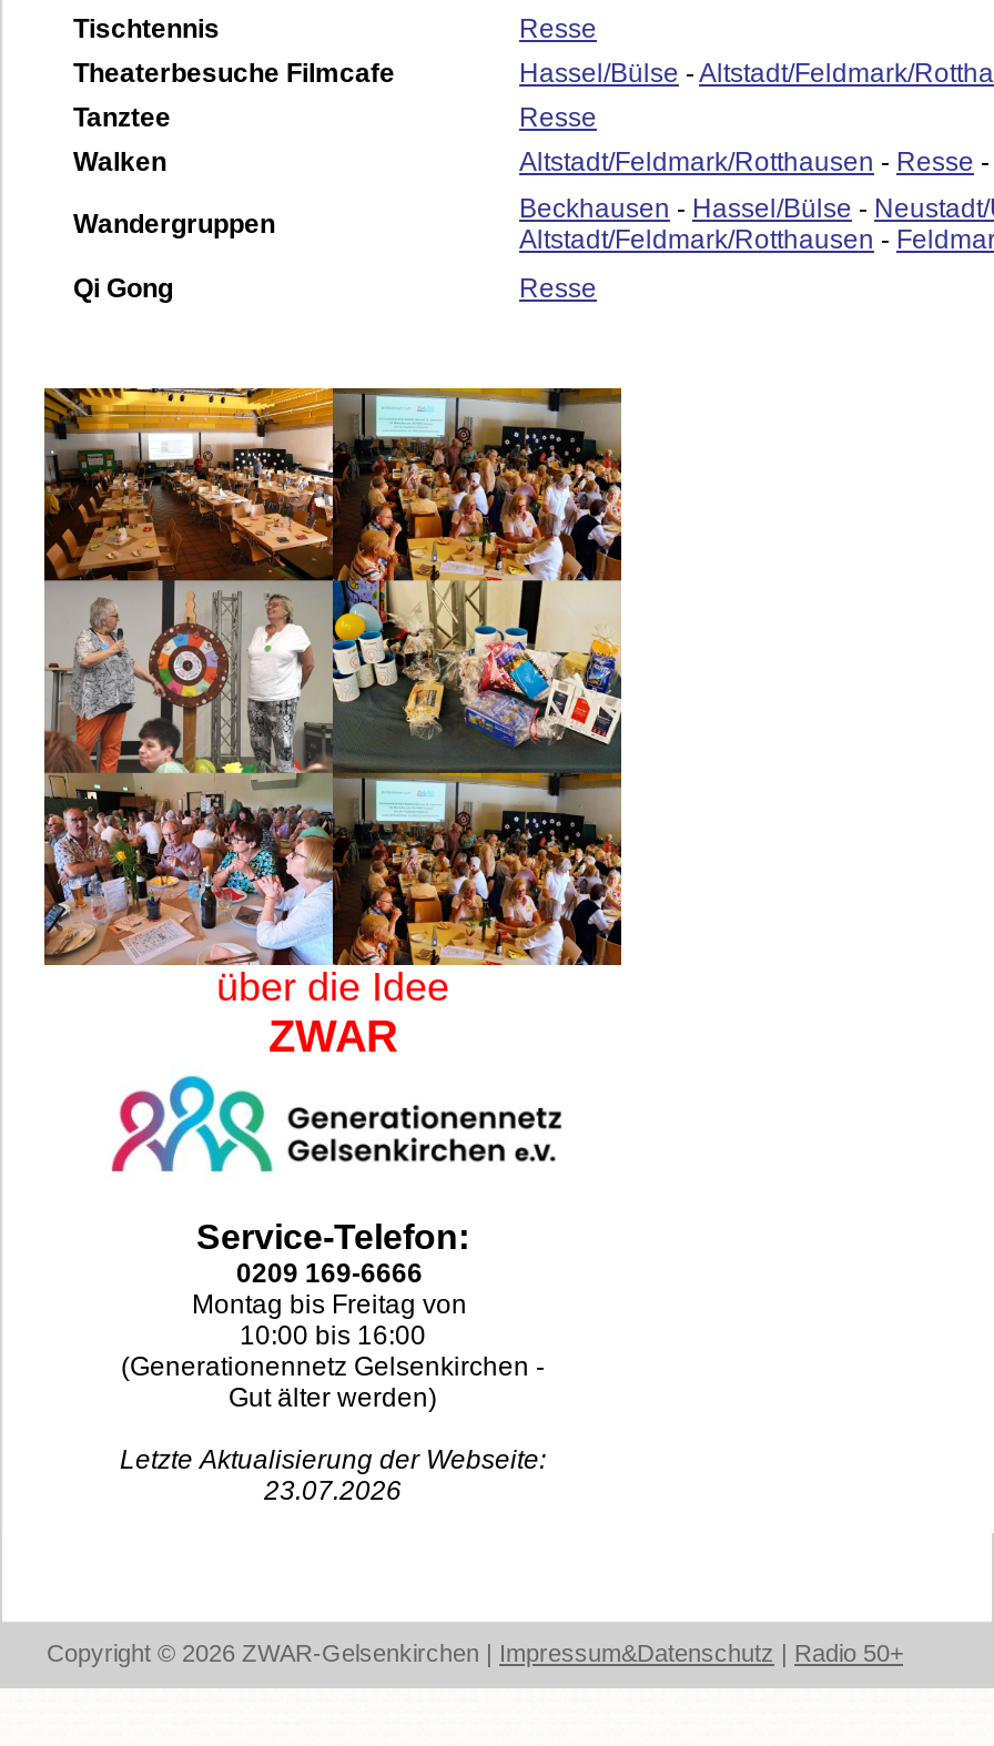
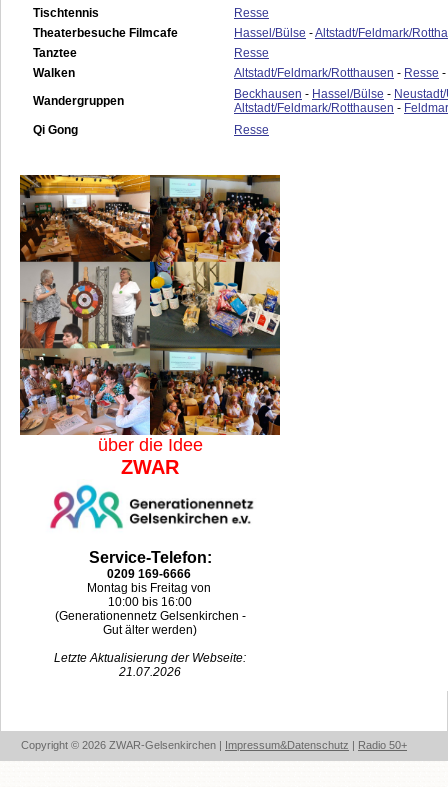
[264,1476,402,1507] 23.07.2026 -> [119,665,181,679] 21.07.2026

